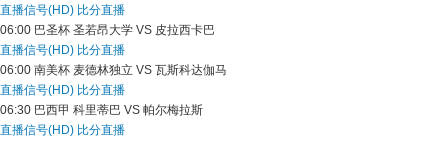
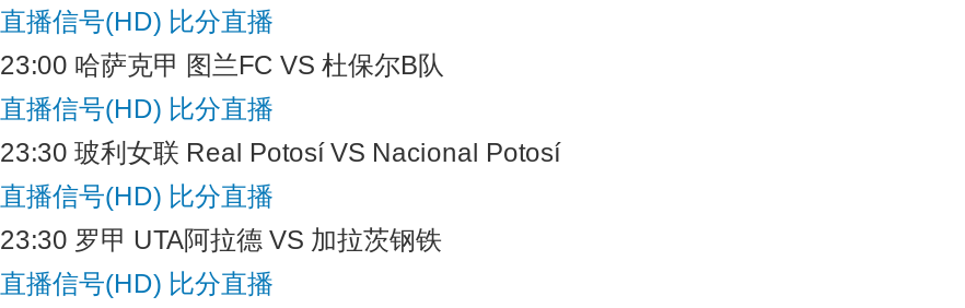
[0,23,215,37] 06:00 巴圣杯圣若昂大学 VS 皮拉西卡巴 -> [0,50,444,81] 23:00 哈萨克甲图兰FC VS 杜保尔B队
[0,63,227,77] 06:00 南美杯麦德林独立 VS 瓦斯科达伽马 -> [0,138,560,168] 23:30 玻利女联Real Potosí VS Nacional Potosí
[0,103,203,117] 06:30 巴西甲科里蒂巴 VS 帕尔梅拉斯 -> [0,225,442,256] 23:30 罗甲UTA阿拉德 VS 加拉茨钢铁

